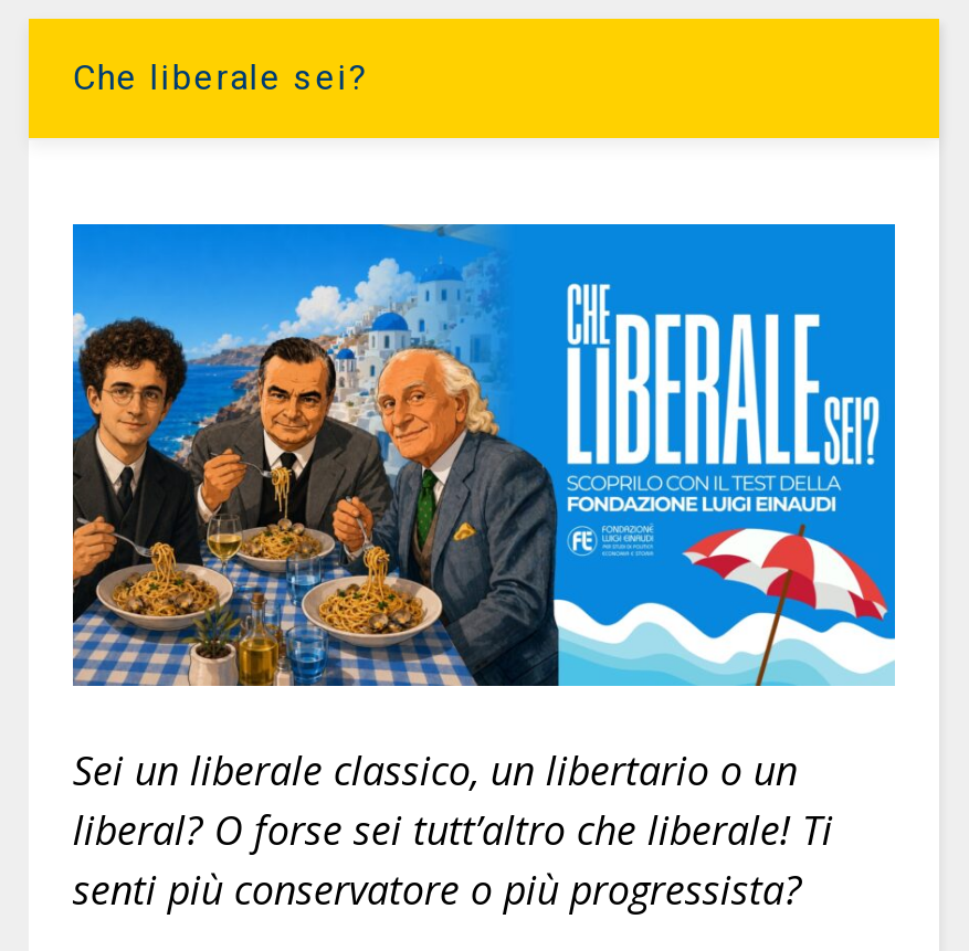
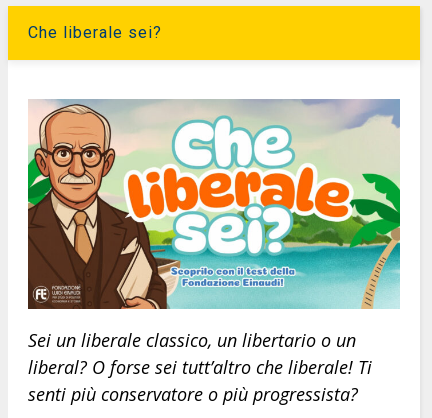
[71,221,897,687] [image] -> [27,99,401,310] [image]

